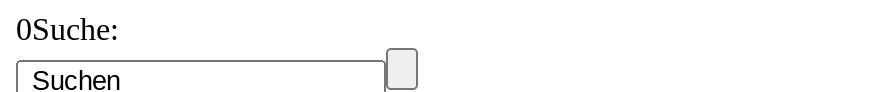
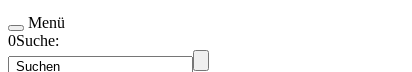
none -> [28,14,65,31] Menü

